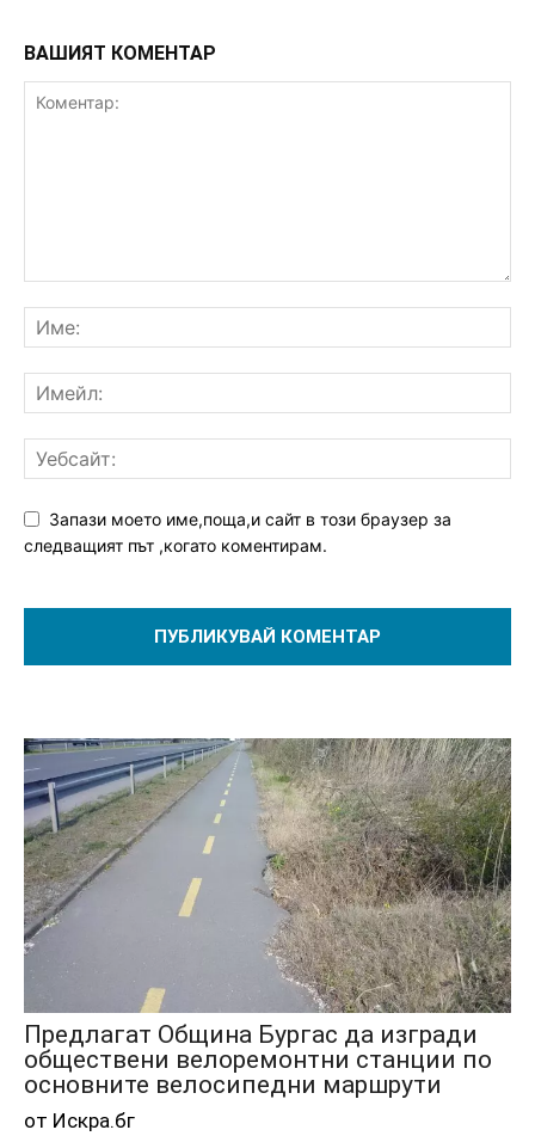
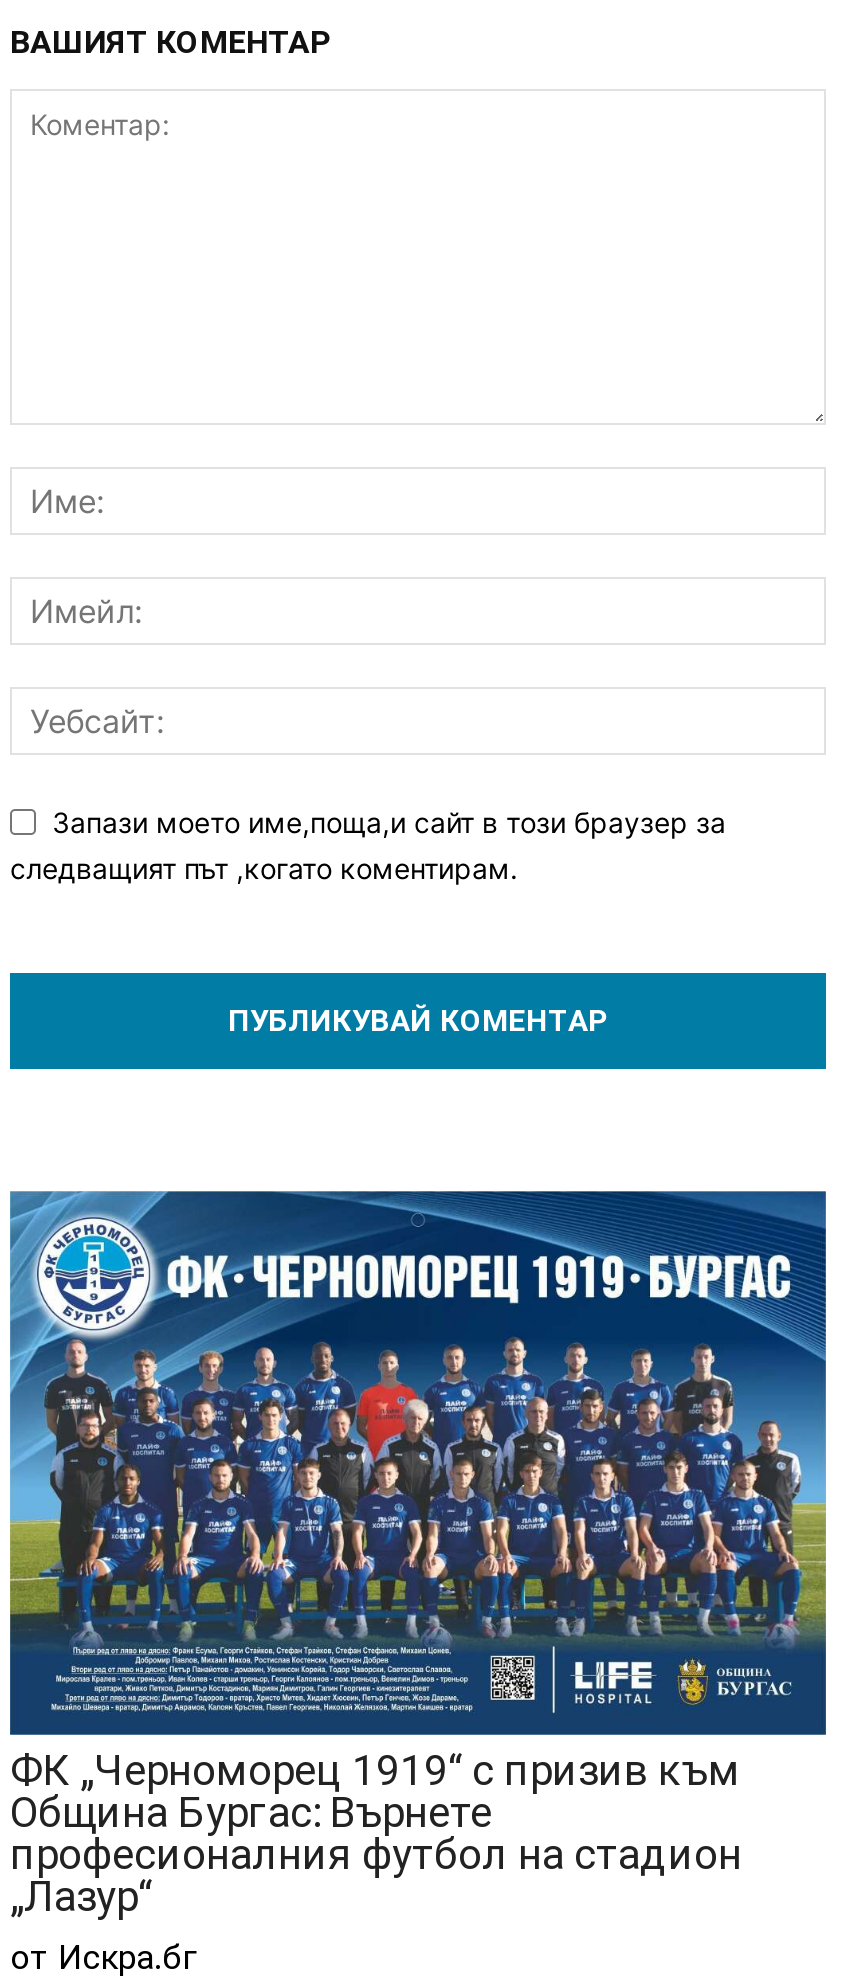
[23,737,512,1099] [image] | Предлагат Община Бургас да изгради | обществени велоремонтни станции по | основните велосипедни маршрути -> [8,1189,828,1920] [image] | ФК „Черноморец 1919“ с призив към | Община Бургас: Върнете | професионалния футбол на стадион | „Лазур“

